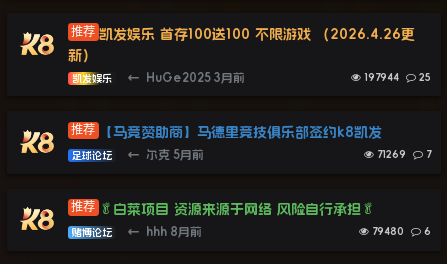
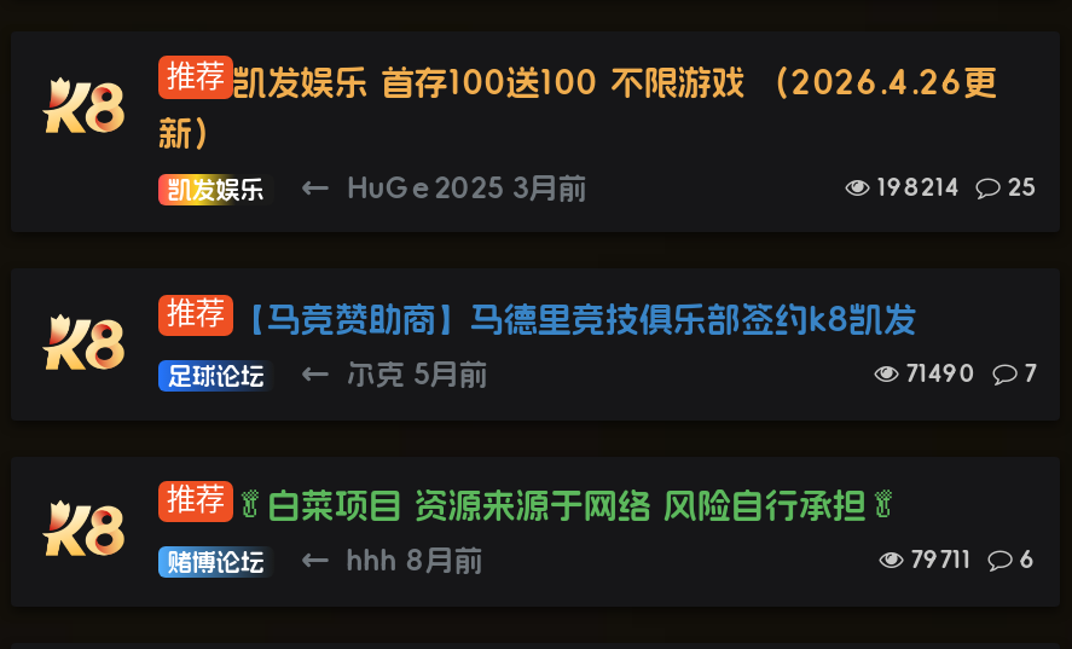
[361,72,431,83] 197944 25 -> [869,173,1036,200] 198214 25
[374,149,431,160] 71269 7 -> [898,360,1036,386] 71490 7
[369,226,431,237] 79480 6 -> [903,546,1036,573] 79711 6

